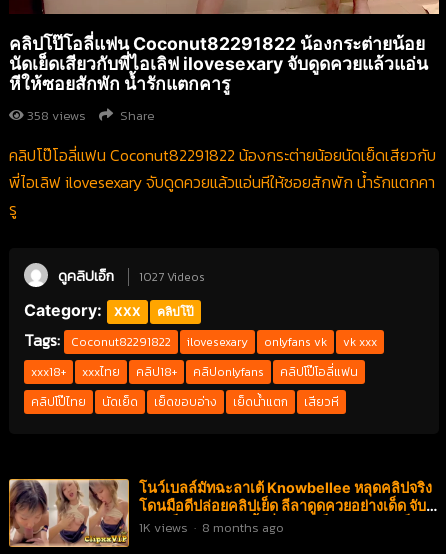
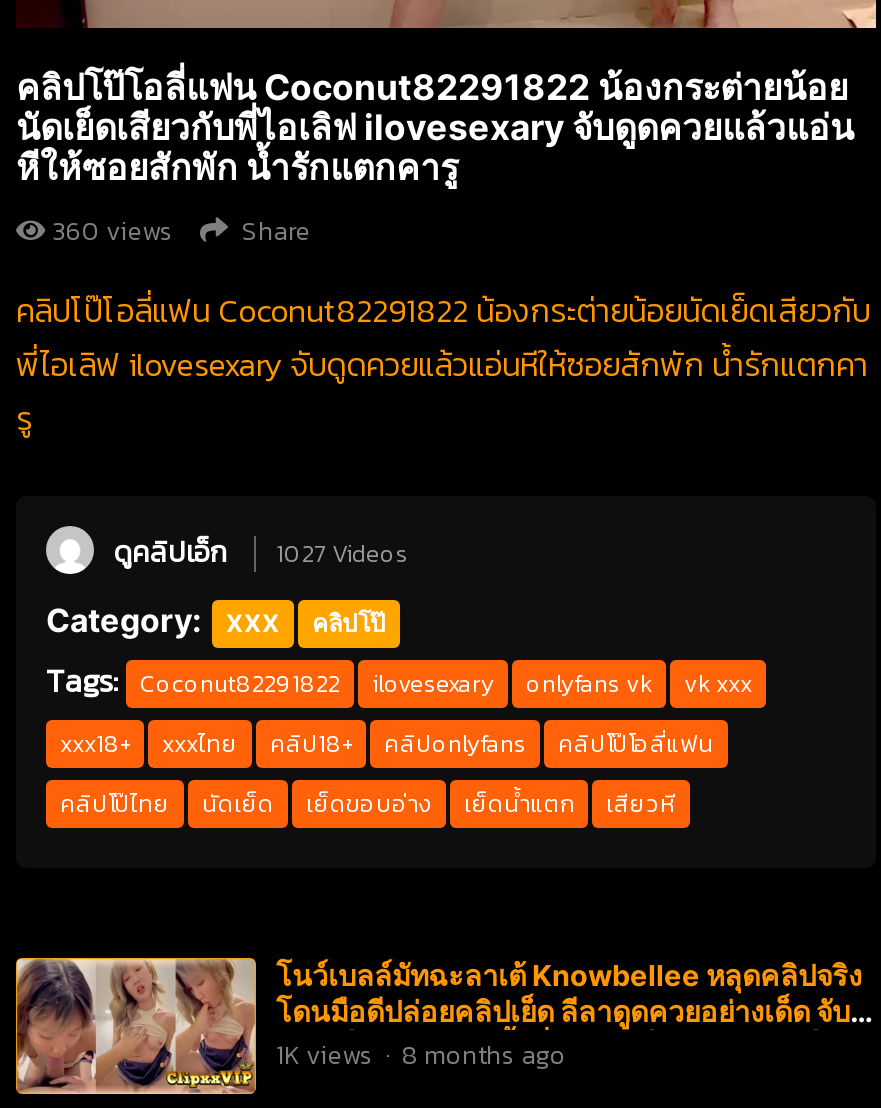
[27,106,155,125] 358 views Share -> [52,212,312,250] 360 views Share

